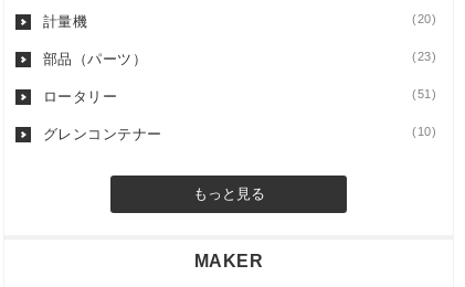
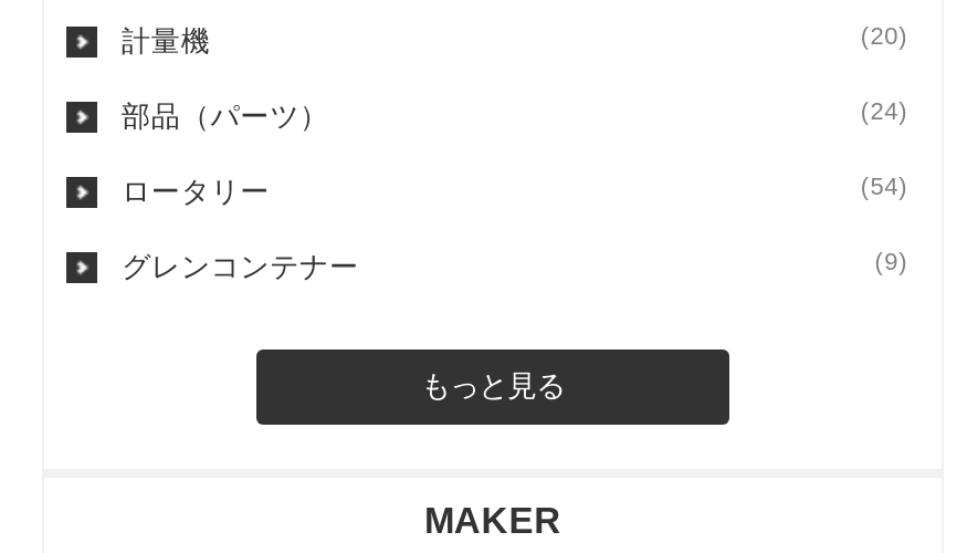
[412,50,436,63] (23) -> [860,97,908,124] (24)
[412,87,436,100] (51) -> [860,173,908,199] (54)
[412,125,436,138] (10) -> [875,248,908,274] (9)

